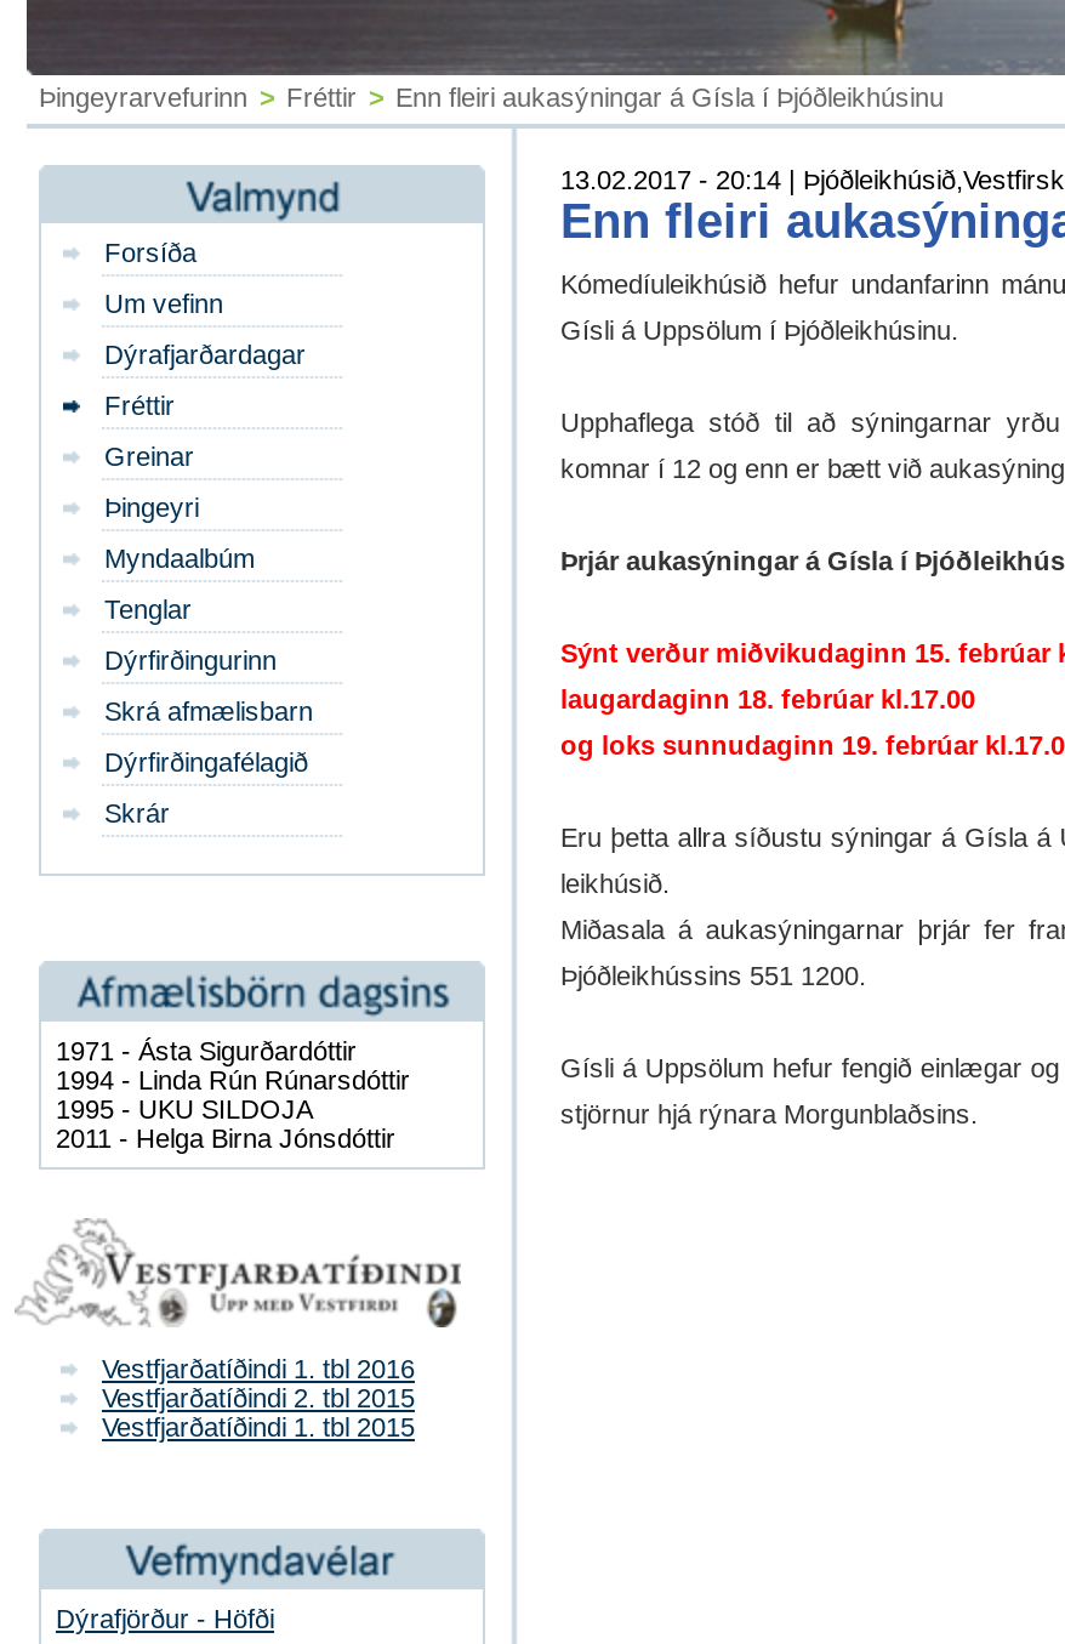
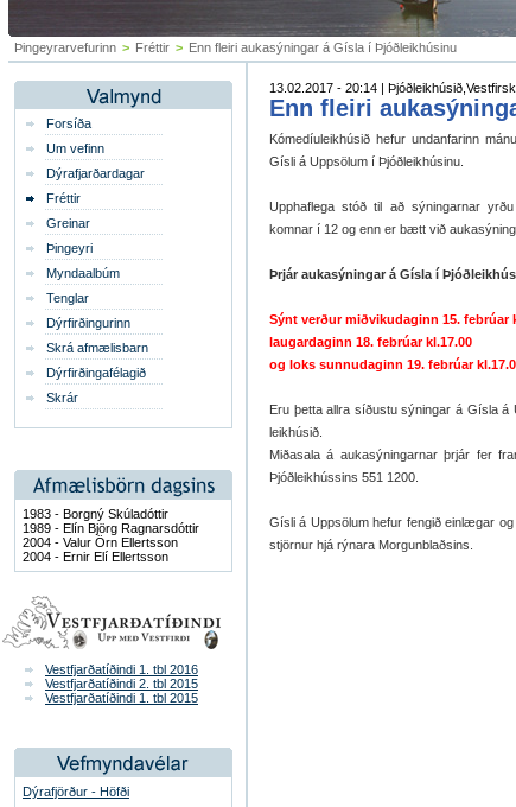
[56,1036,410,1153] 1971 - Ásta Sigurðardóttir | 1994 - Linda Rún Rúnarsdóttir | 1995 - UKU SILDOJA | 2011 - Helga Birna Jónsdóttir -> [23,507,199,564] 1983 - Borgný Skúladóttir | 1989 - Elín Björg Ragnarsdóttir | 2004 - Valur Örn Ellertsson | 2004 - Ernir Elí Ellertsson

